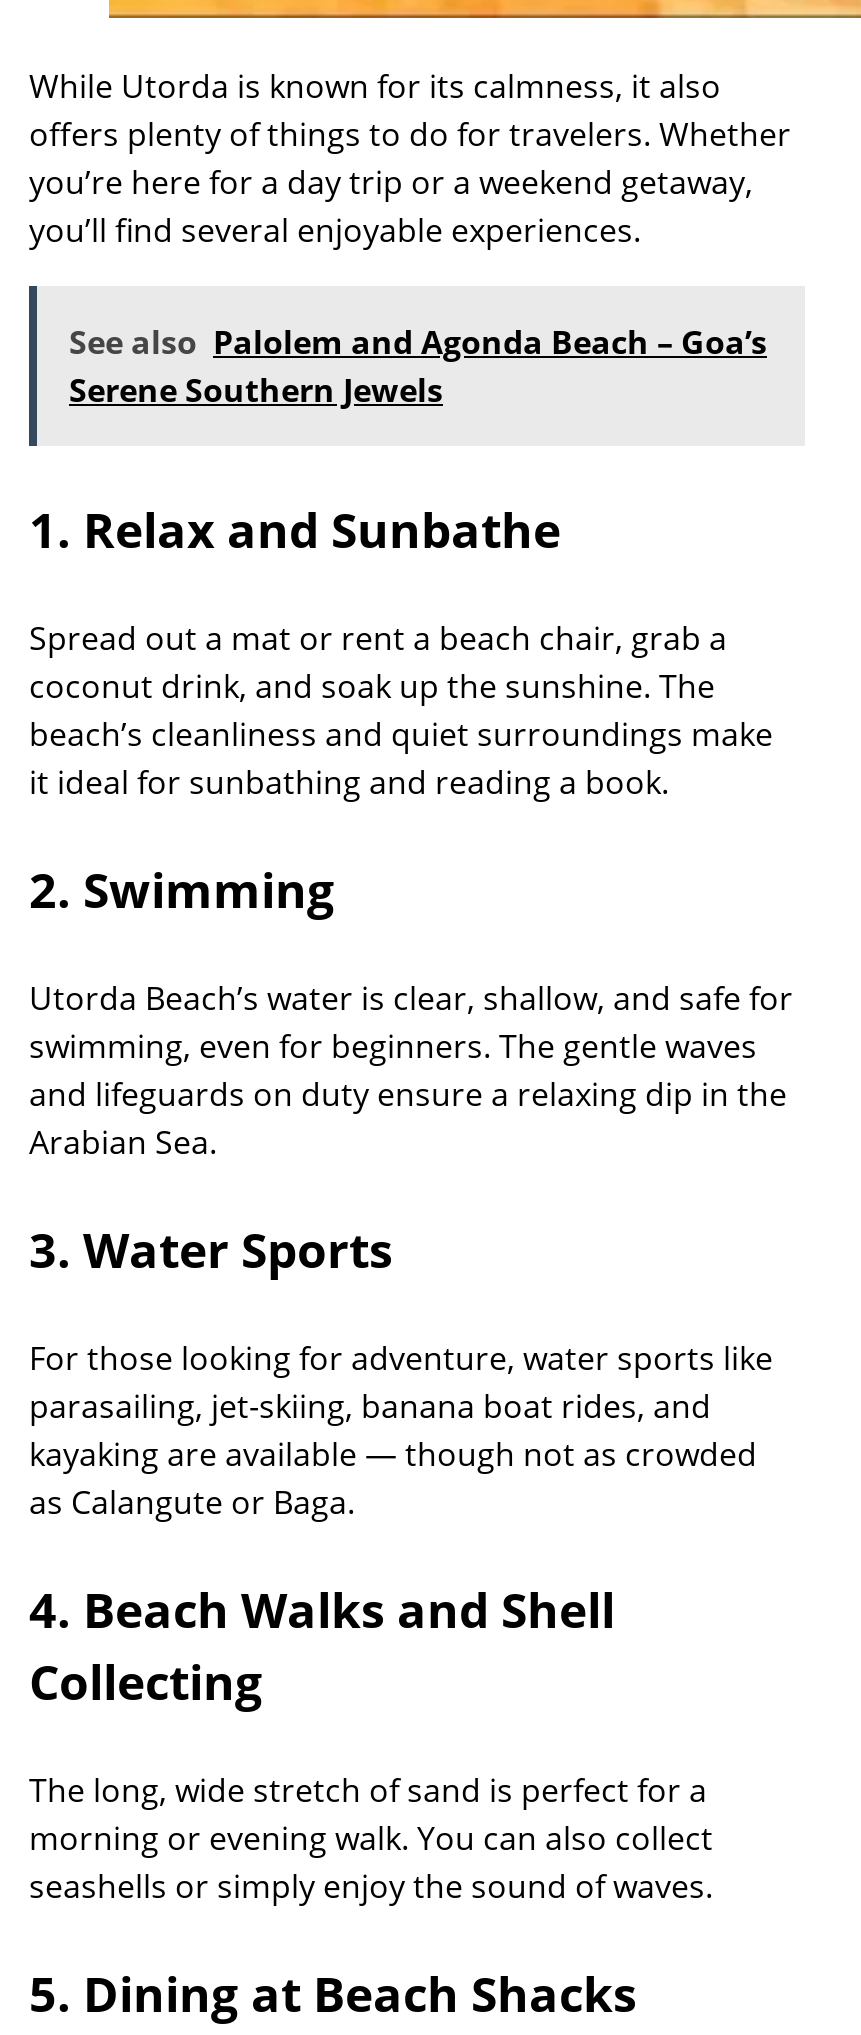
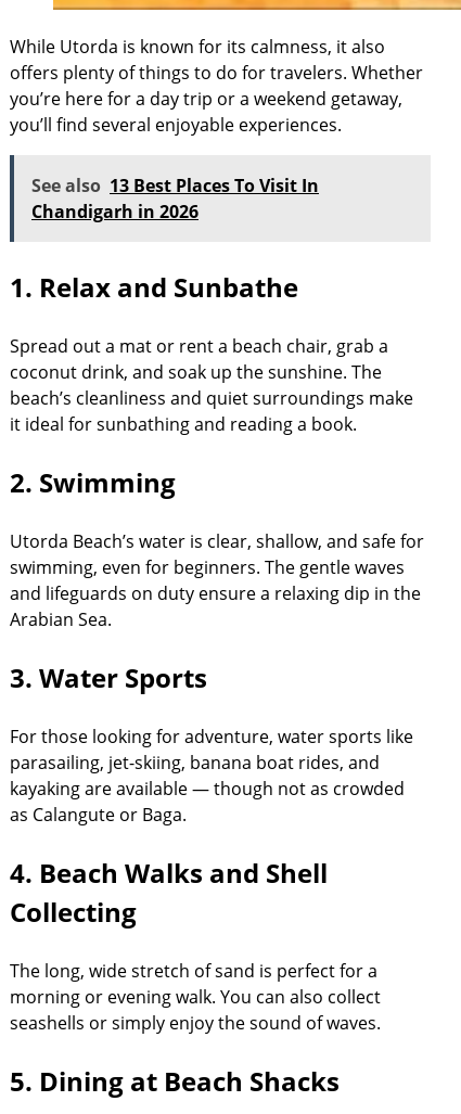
[69,320,767,412] See also Palolem and Agonda Beach – Goa’s | Serene Southern Jewels -> [31,174,319,224] See also 13 Best Places To Visit In | Chandigarh in 2026

